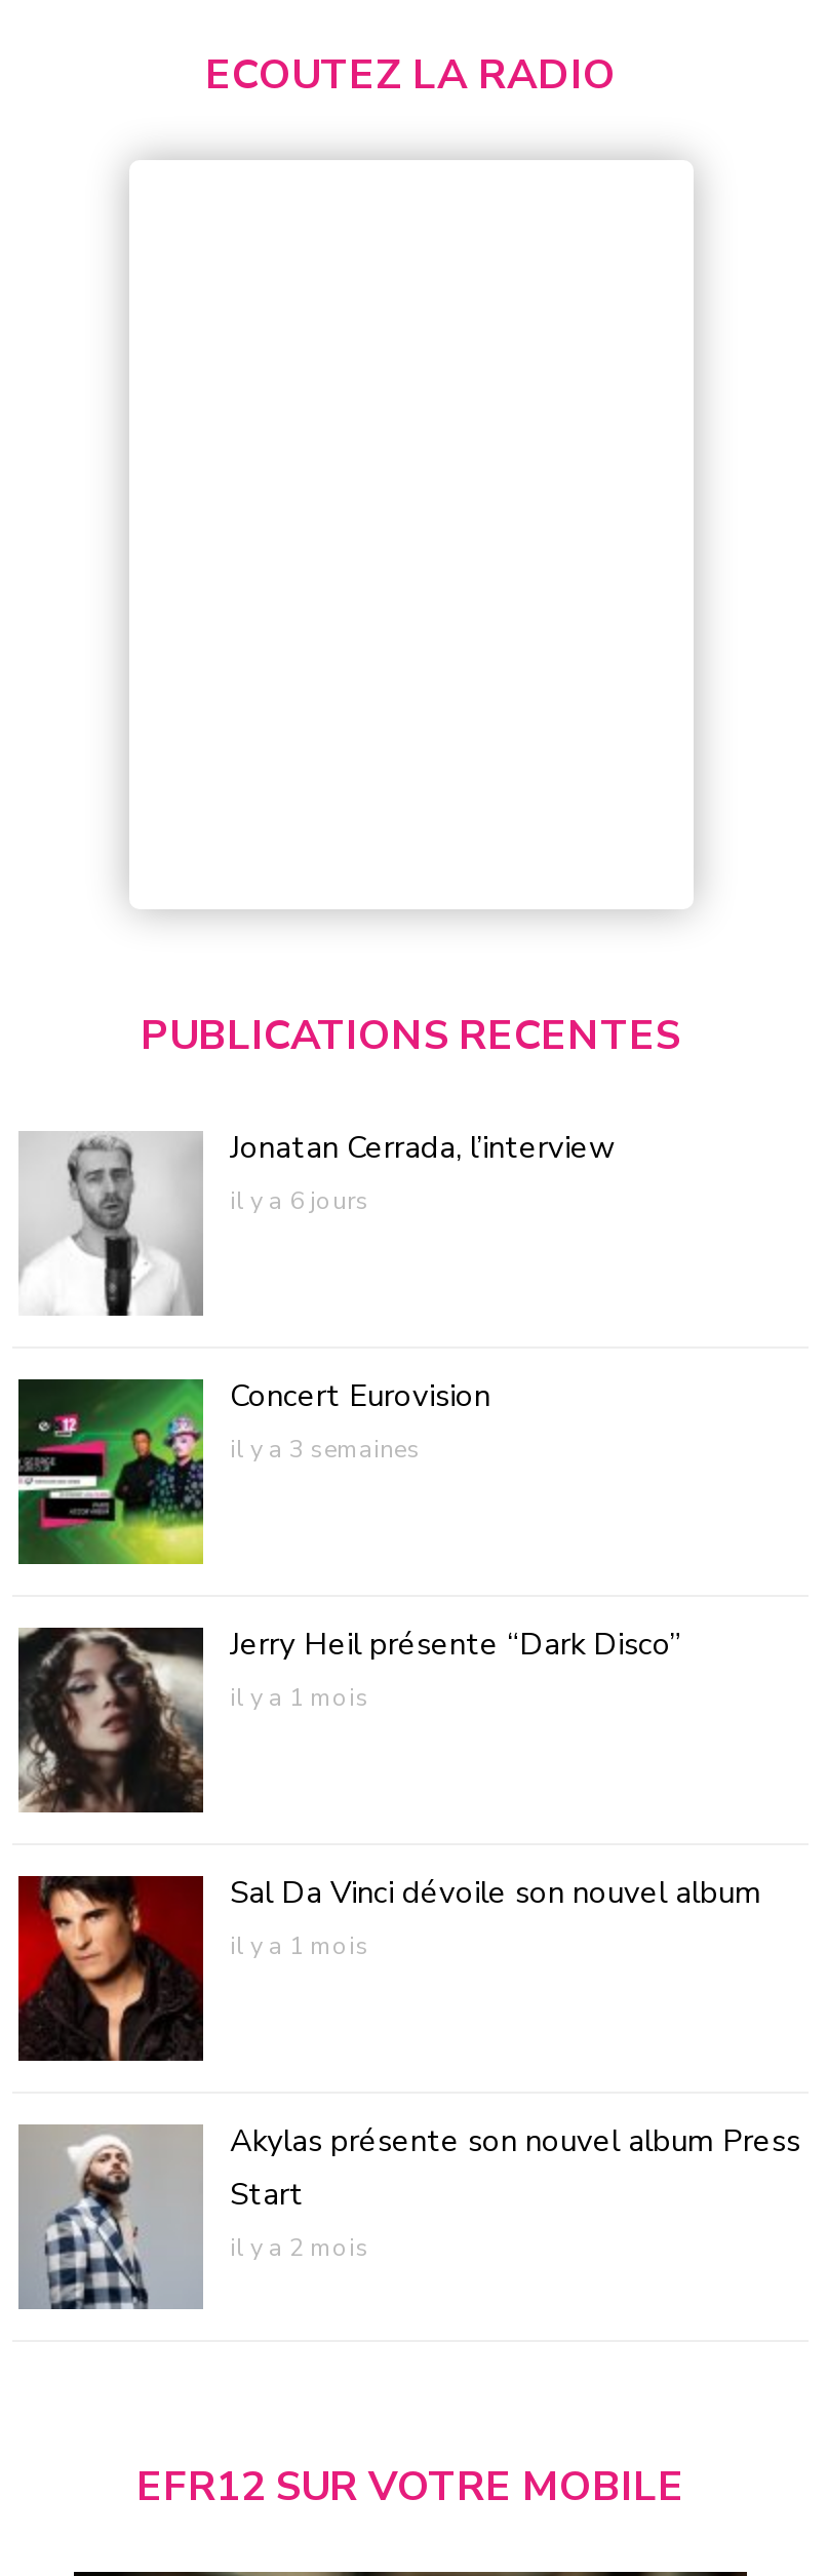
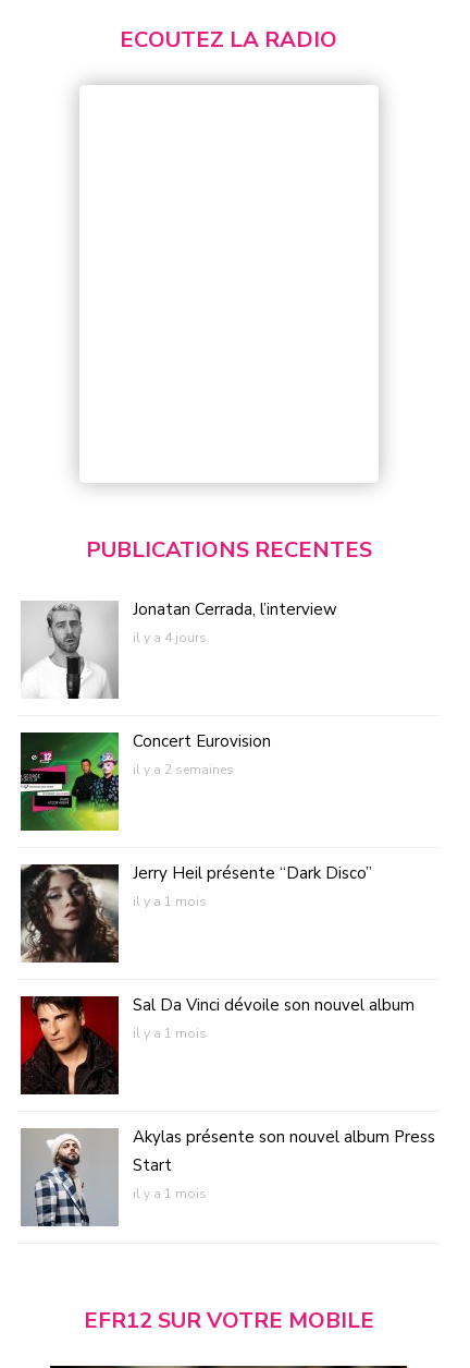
[230,1183,369,1216] il y a 6 jours -> [133,628,207,646] il y a 4 jours
[230,1432,421,1465] il y a 3 semaines -> [133,760,234,778] il y a 2 semaines
[230,2230,369,2263] il y a 2 mois -> [133,1184,207,1202] il y a 1 mois

